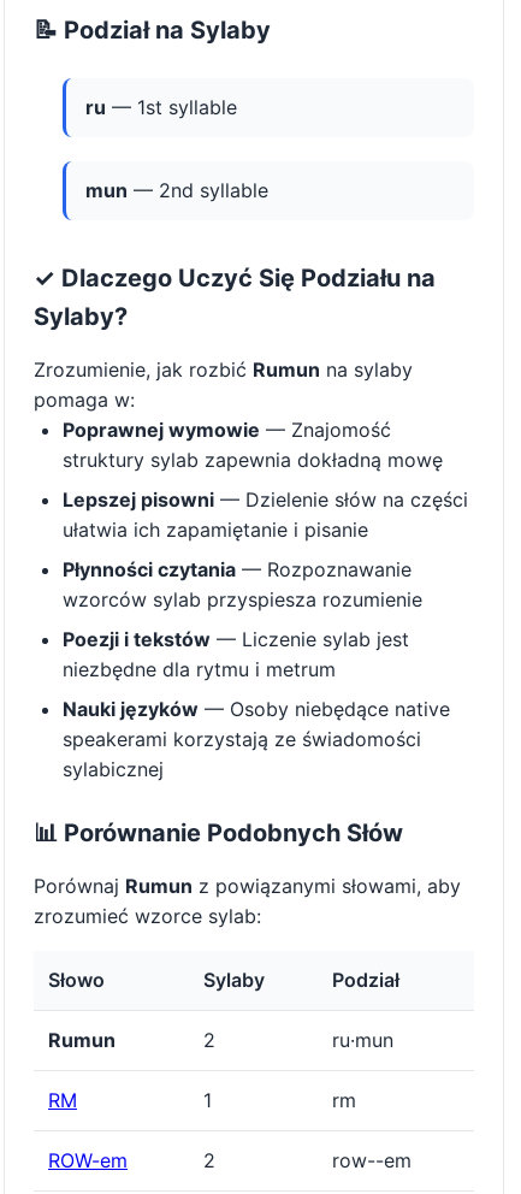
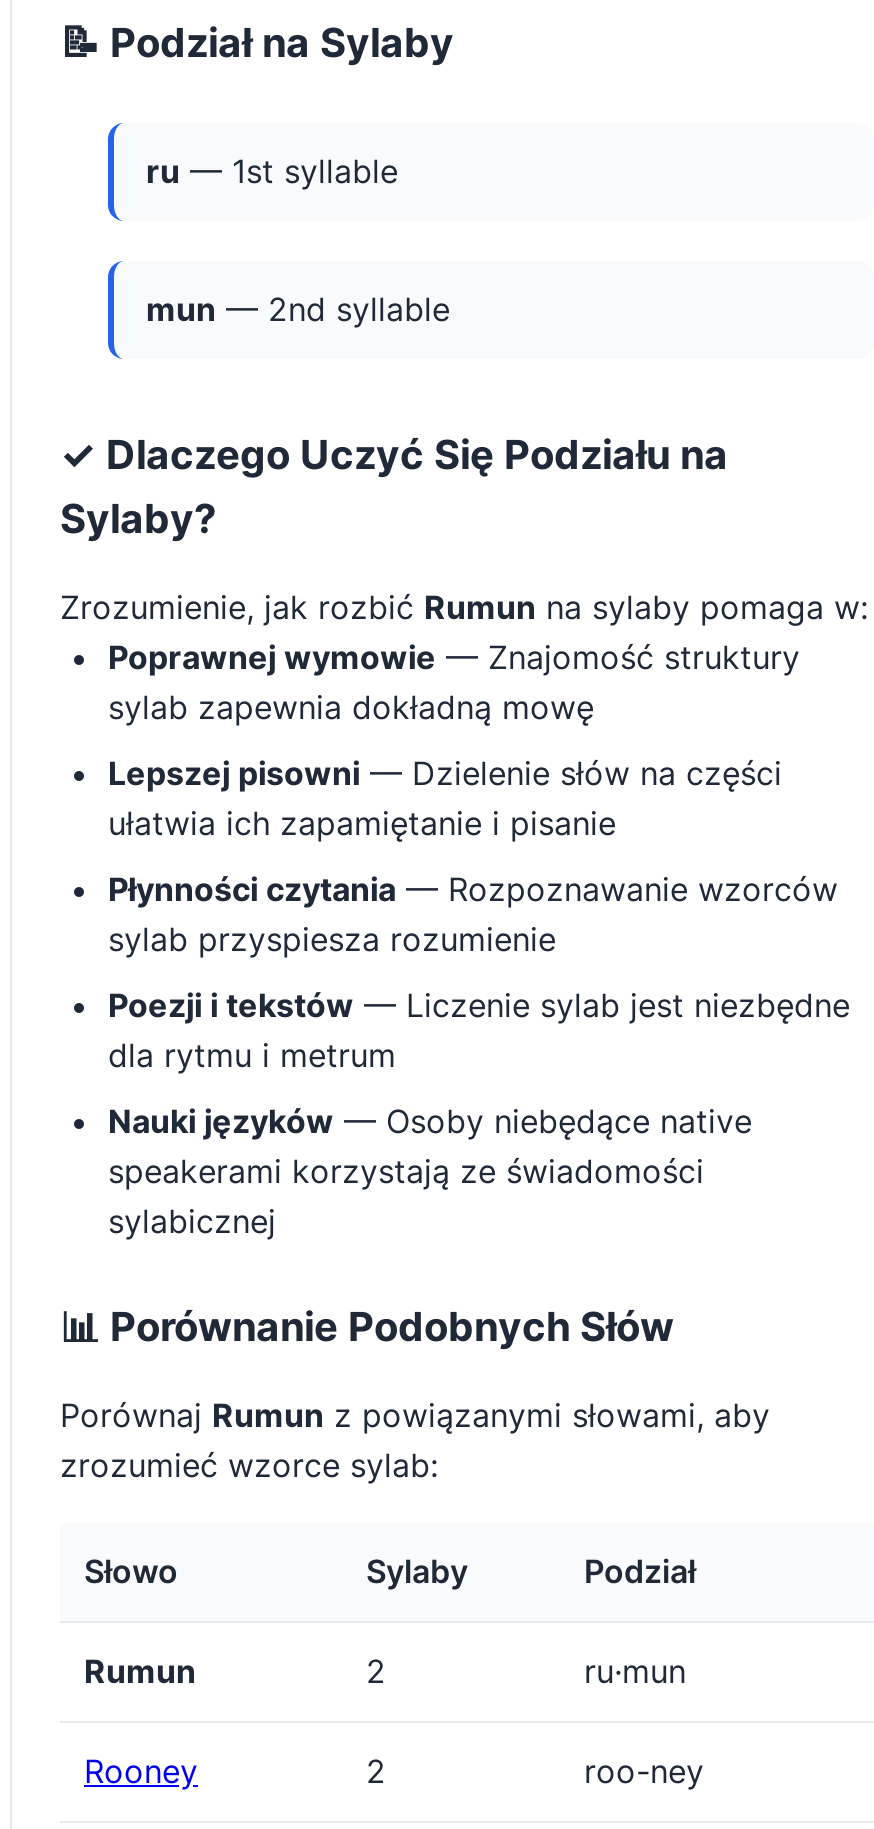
[48,1087,356,1172] RM | 1 | rm | ROW-em -> [84,1751,198,1791] Rooney
[332,1148,412,1172] row--em -> [584,1751,704,1791] roo-ney

